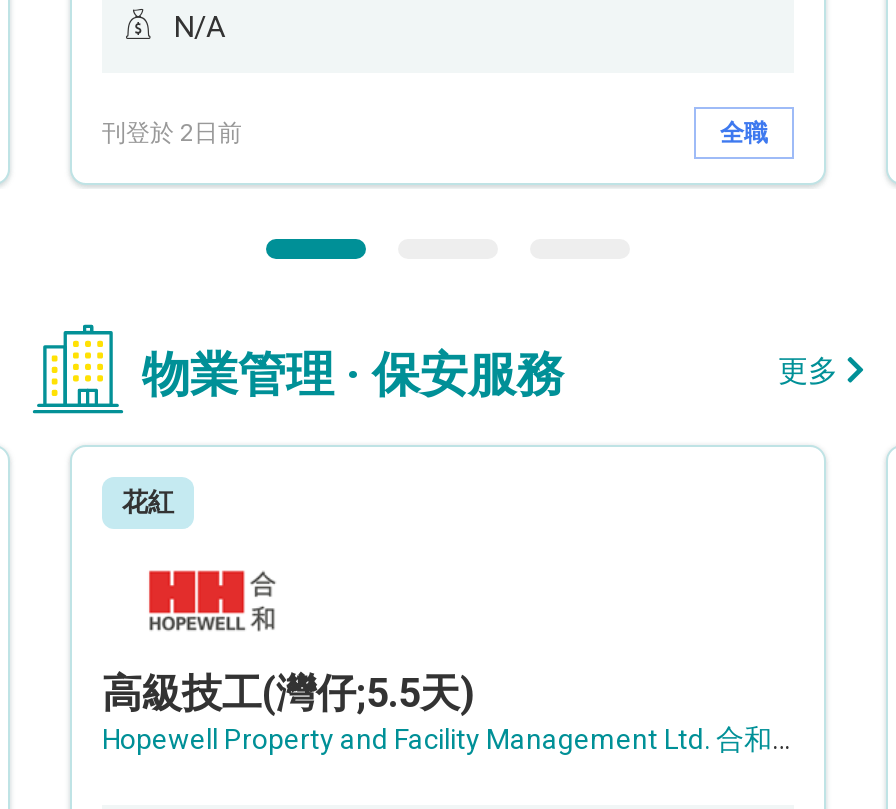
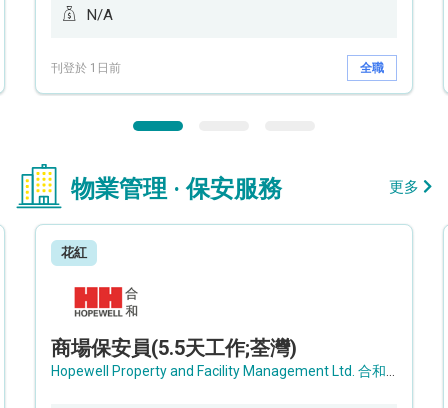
[102,118,242,146] 刊登於 2日前 -> [51,60,121,74] 刊登於 1日前
[102,669,474,717] 高級技工(灣仔;5.5天) -> [51,336,297,360] 商場保安員(5.5天工作;荃灣)

